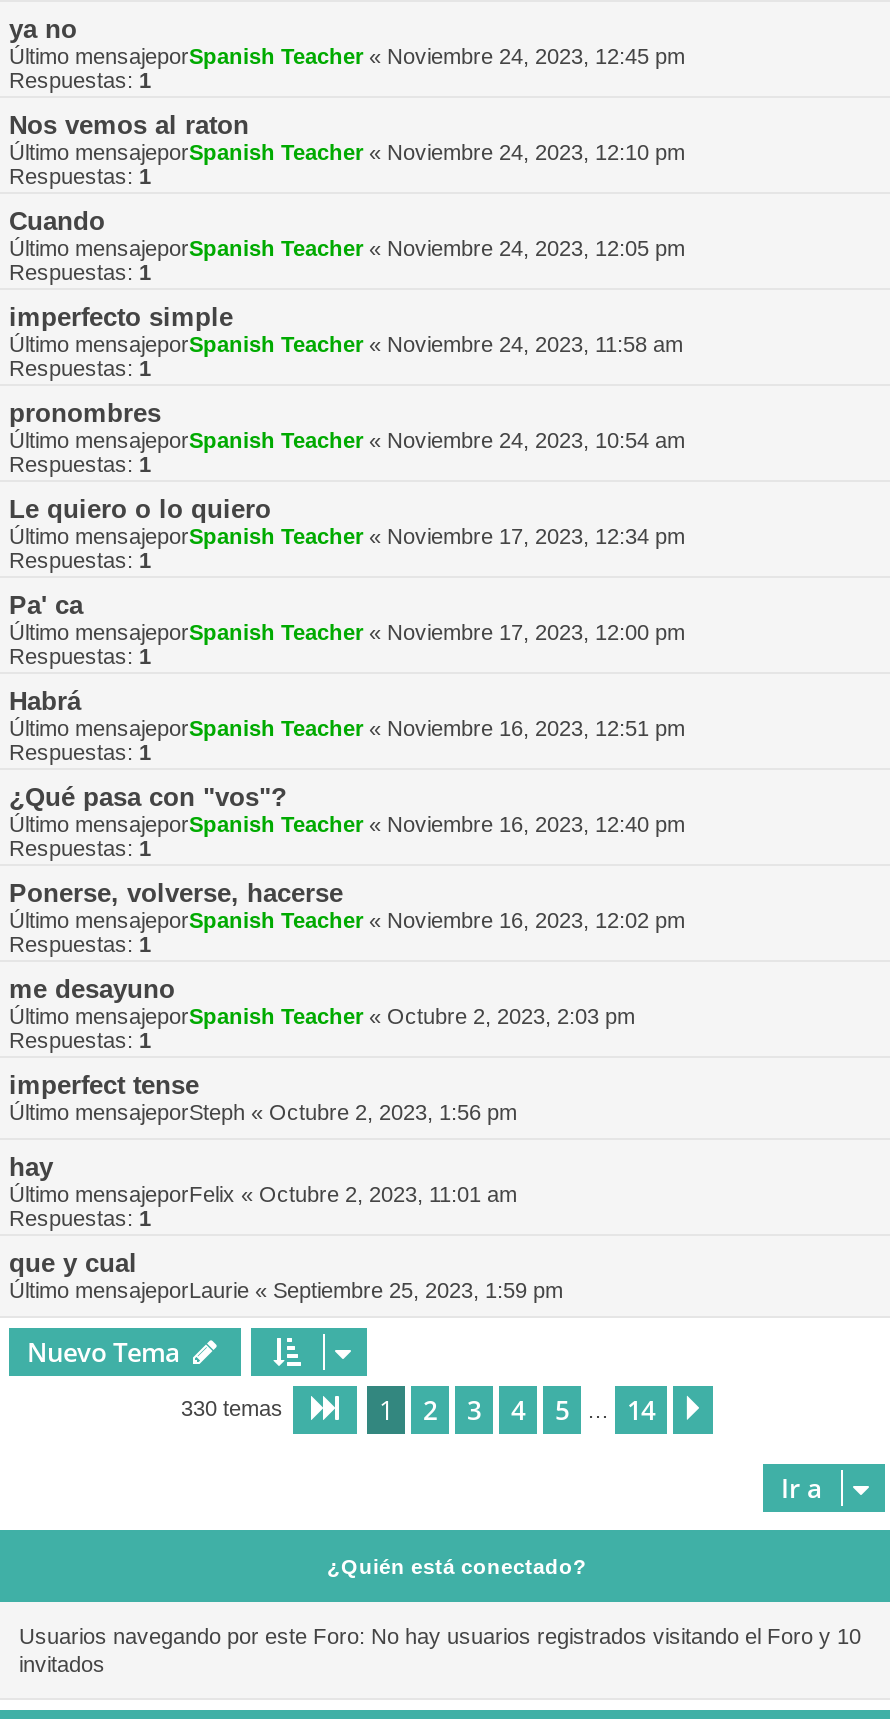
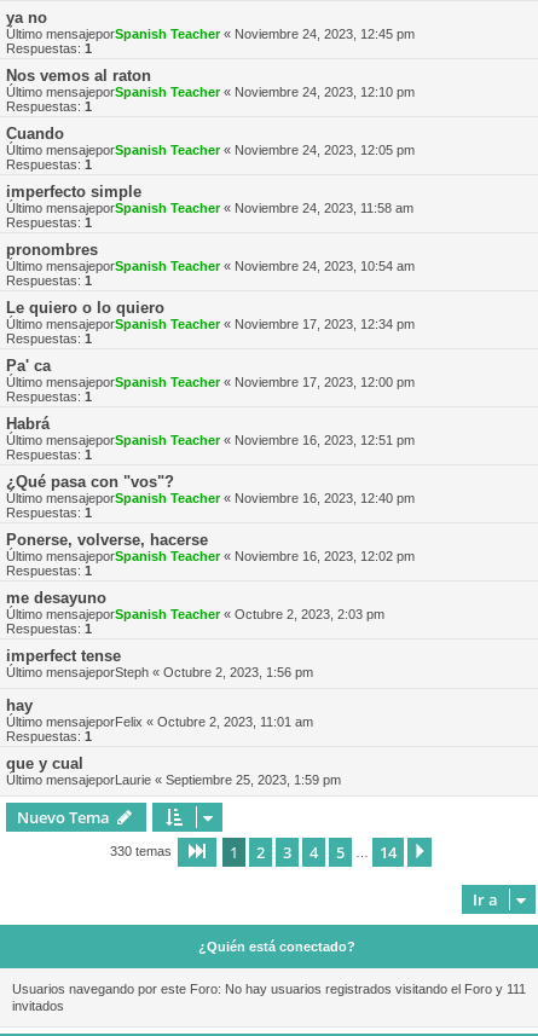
[19,1624,861,1648] Usuarios navegando por este Foro: No hay usuarios registrados visitando el Foro y 10 -> [12,982,526,996] Usuarios navegando por este Foro: No hay usuarios registrados visitando el Foro y 111

